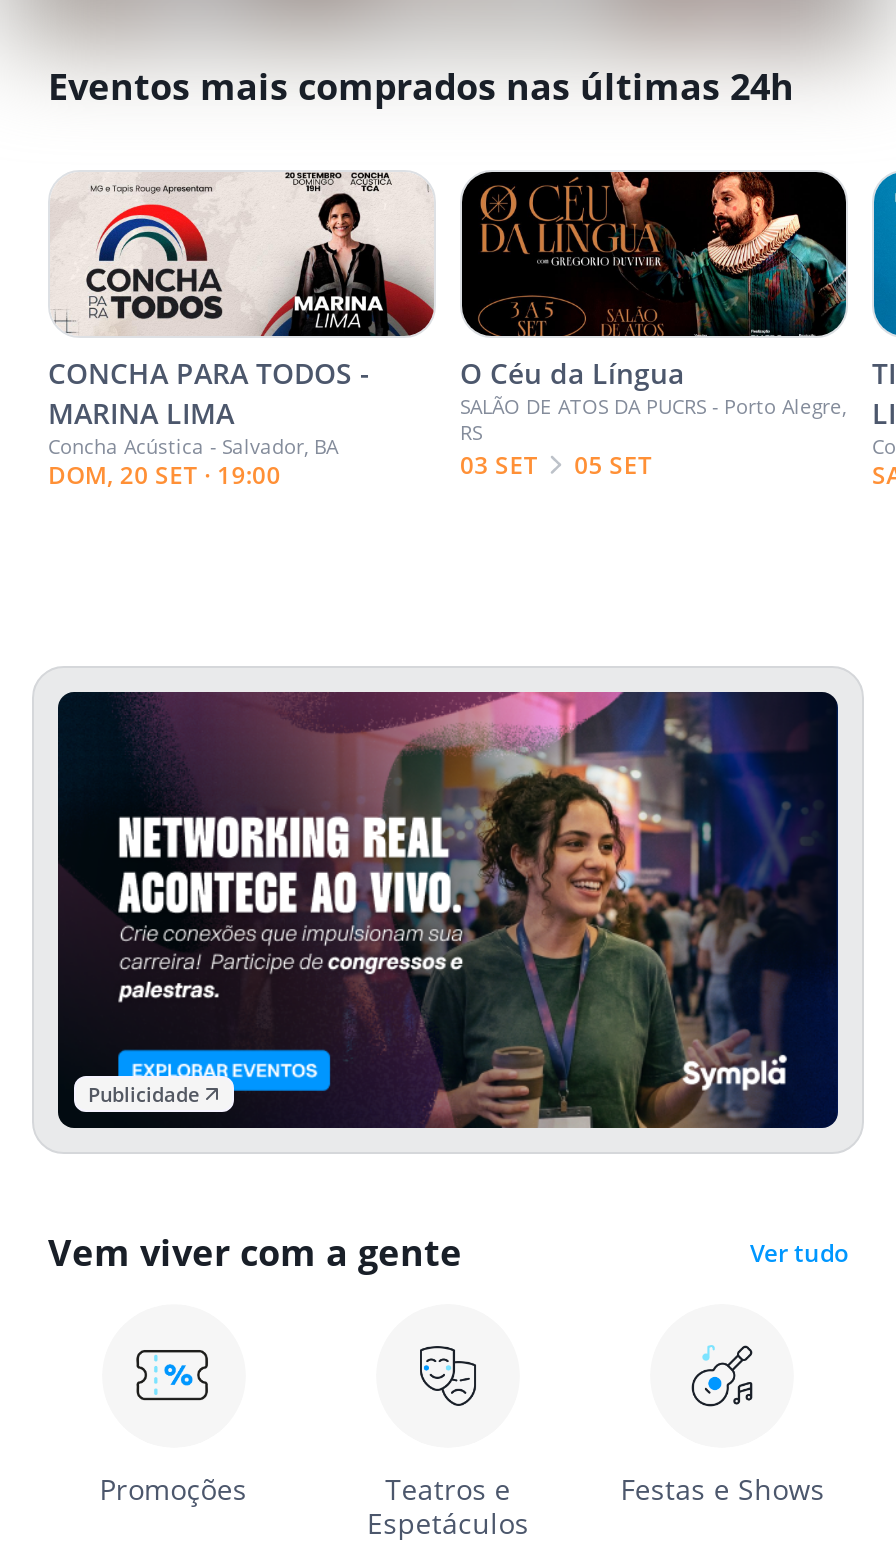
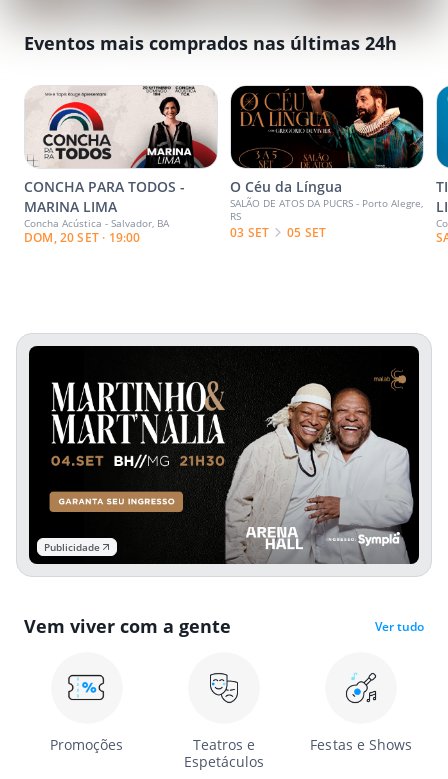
[60,690,838,1128] [image] -> [31,345,419,564] [image]

